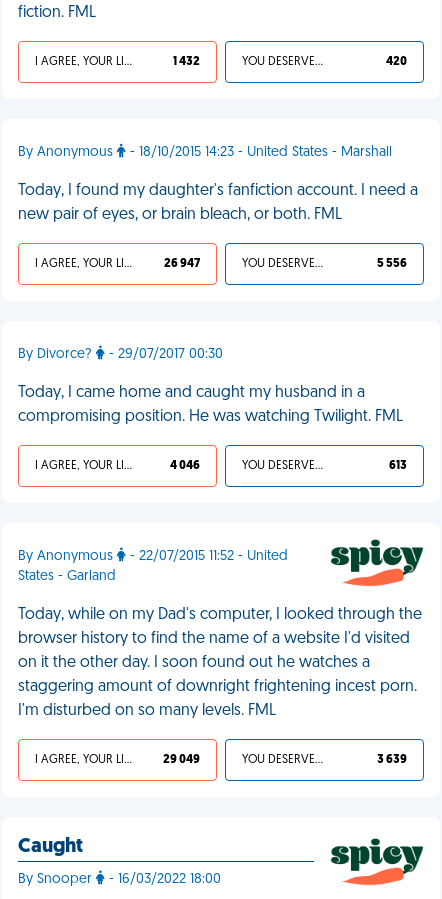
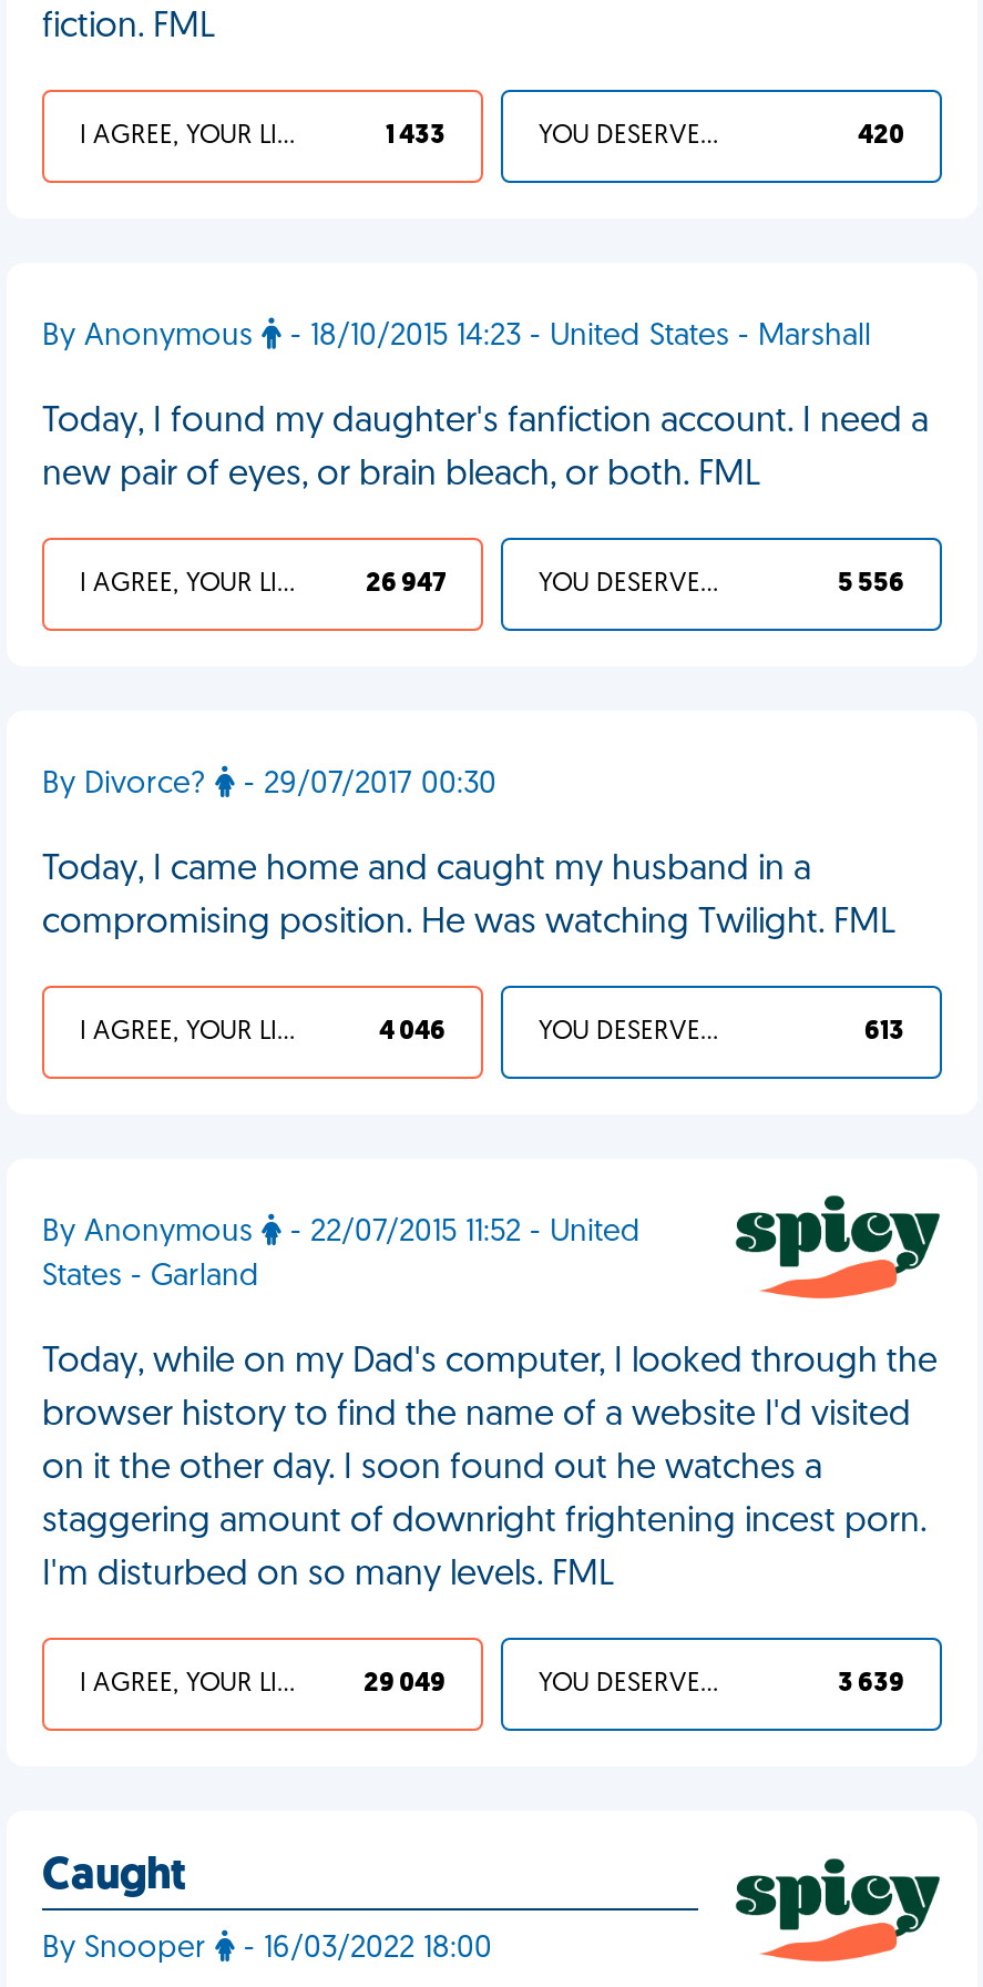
[173,56,200,68] 1 432 -> [386,123,446,150] 1 433

